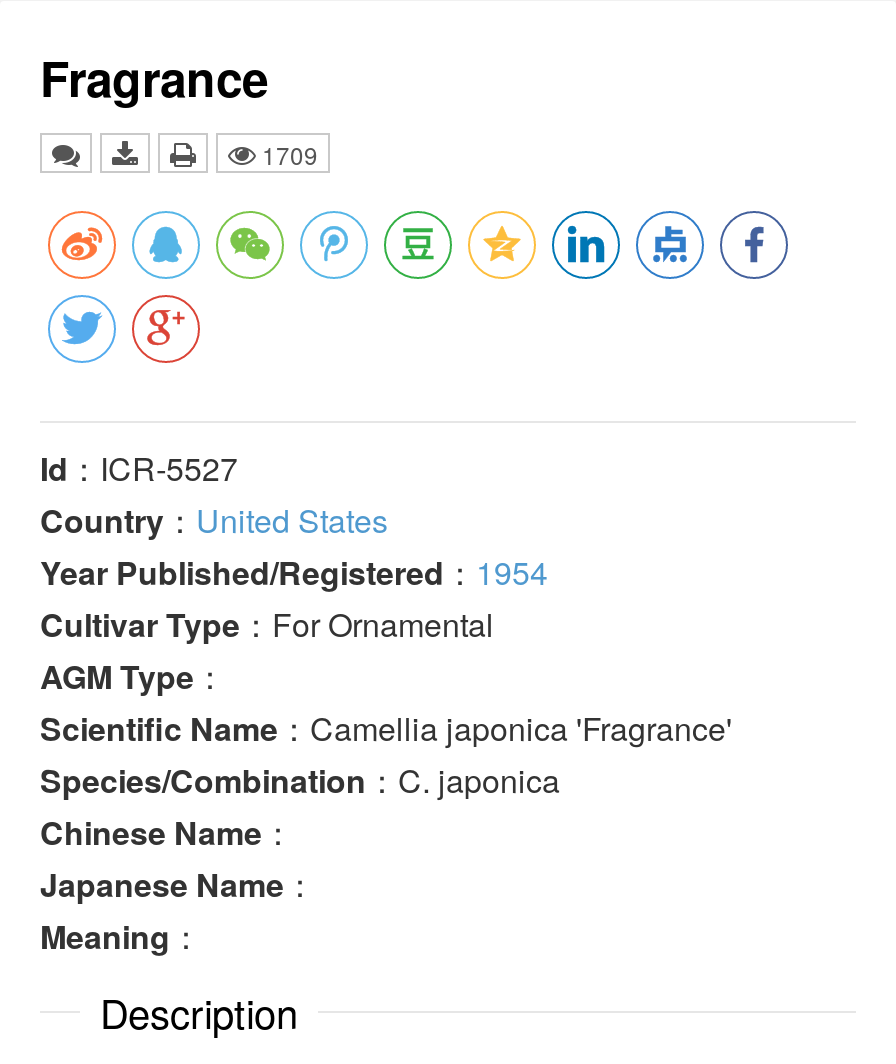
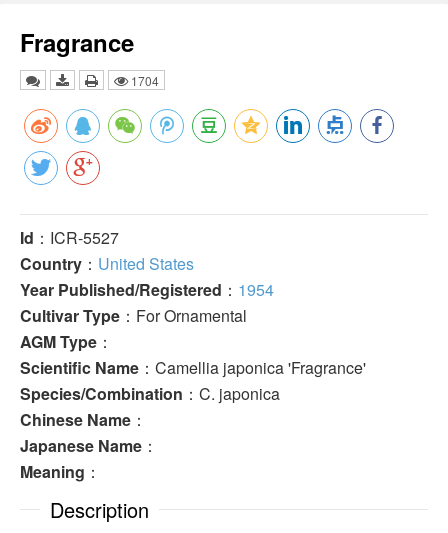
[256,137,318,171] 1709 -> [128,72,159,89] 1704

